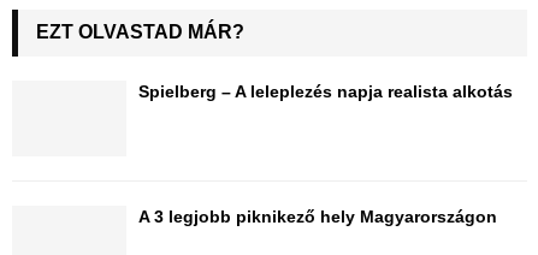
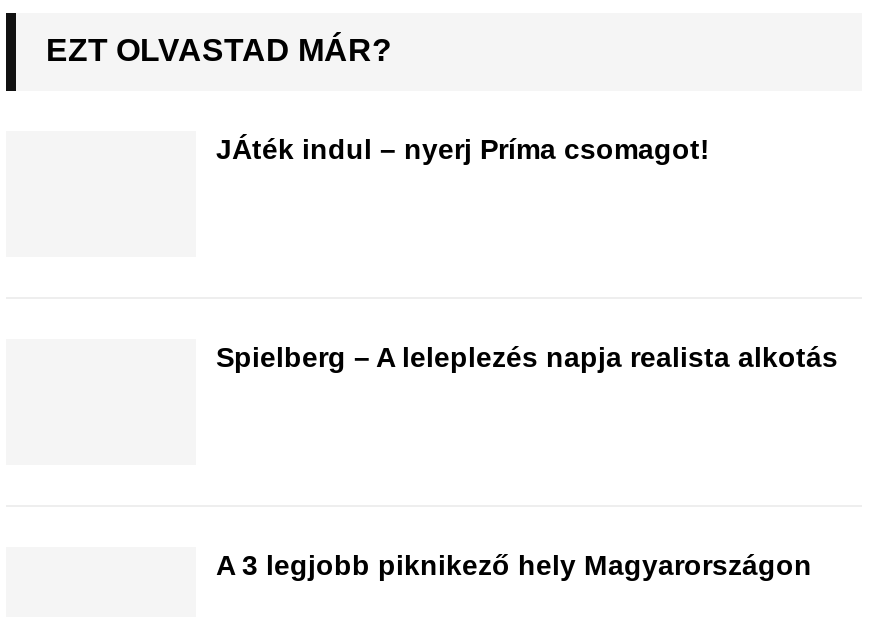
none -> [216,132,710,164] JÁték indul – nyerj Príma csomagot!

